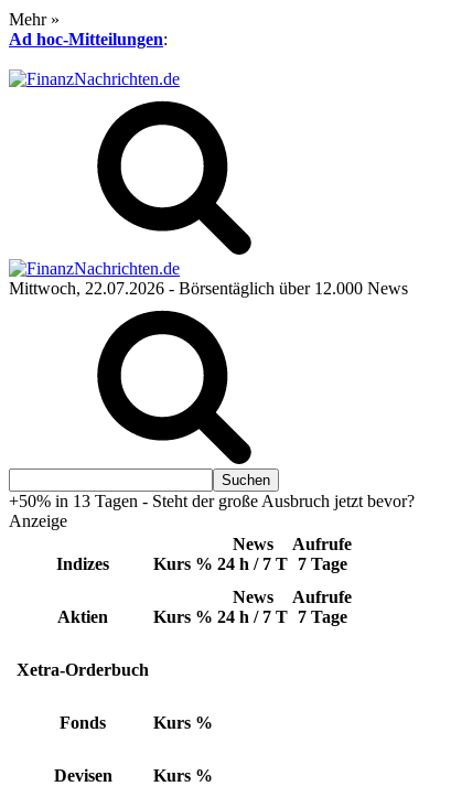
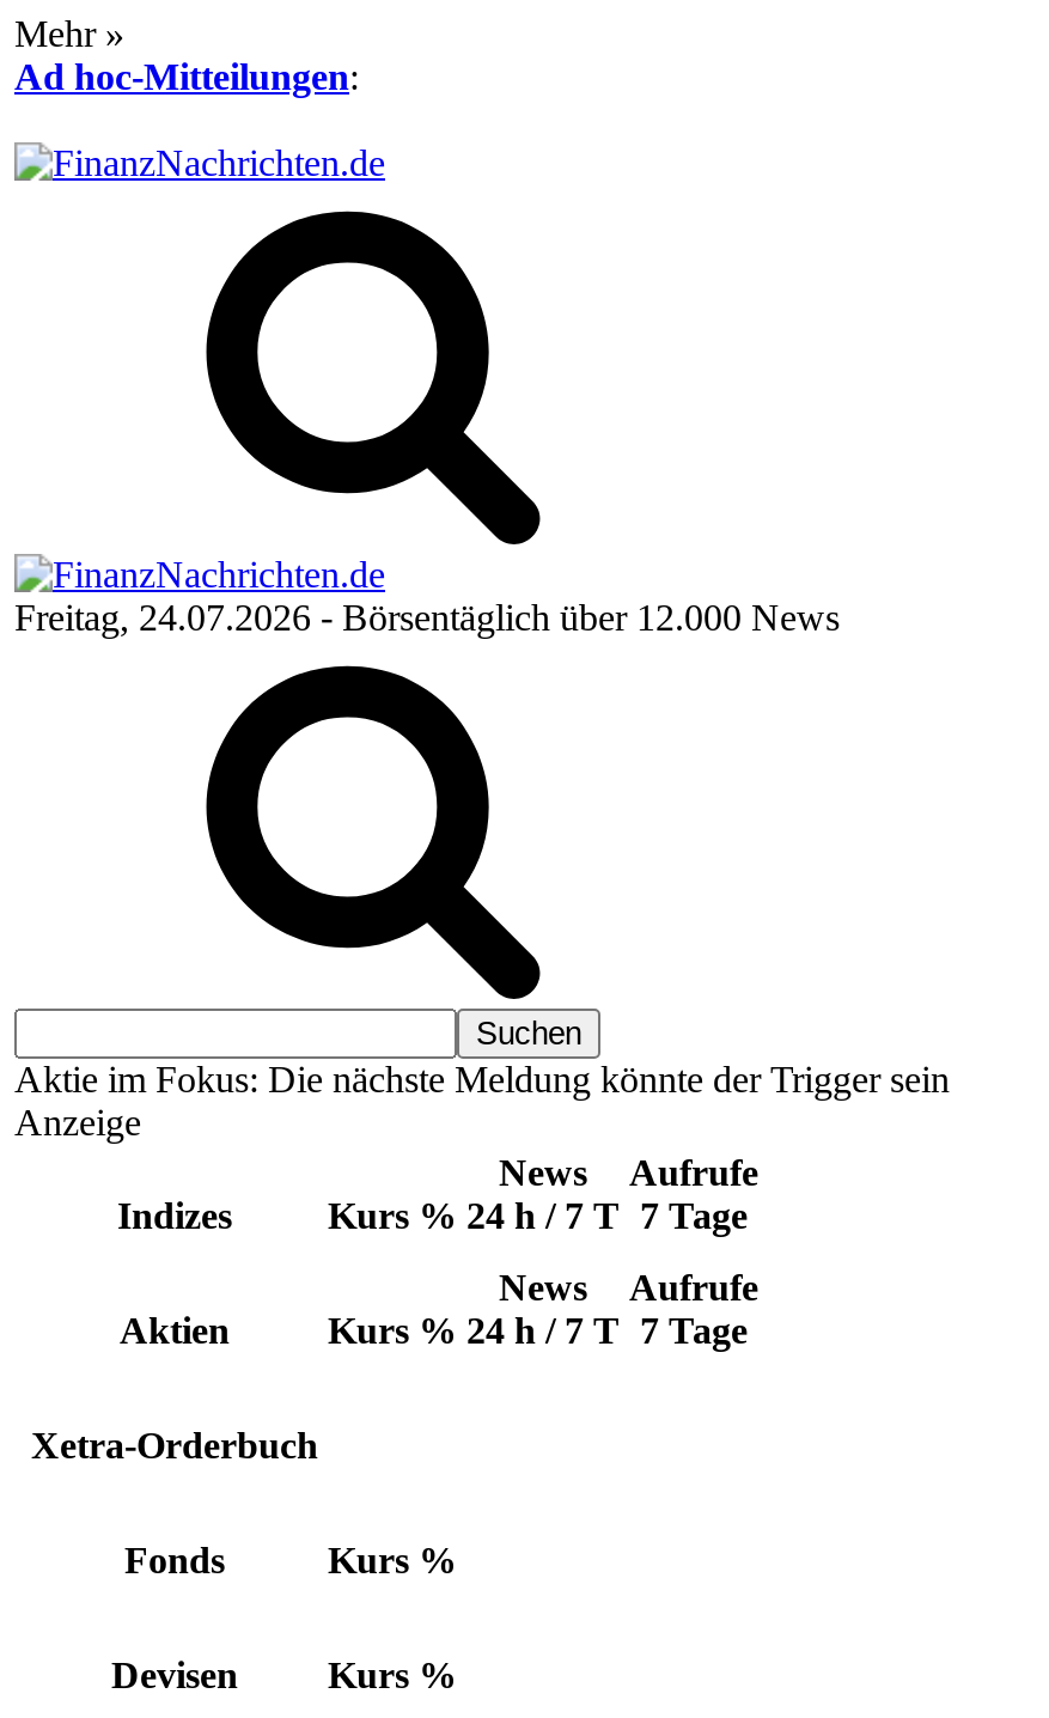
[9,279,408,298] Mittwoch, 22.07.2026 - Börsentäglich über 12.000 News -> [14,597,840,638] Freitag, 24.07.2026 - Börsentäglich über 12.000 News
[9,492,415,510] +50% in 13 Tagen - Steht der große Ausbruch jetzt bevor? -> [14,1059,950,1099] Aktie im Fokus: Die nächste Meldung könnte der Trigger sein

